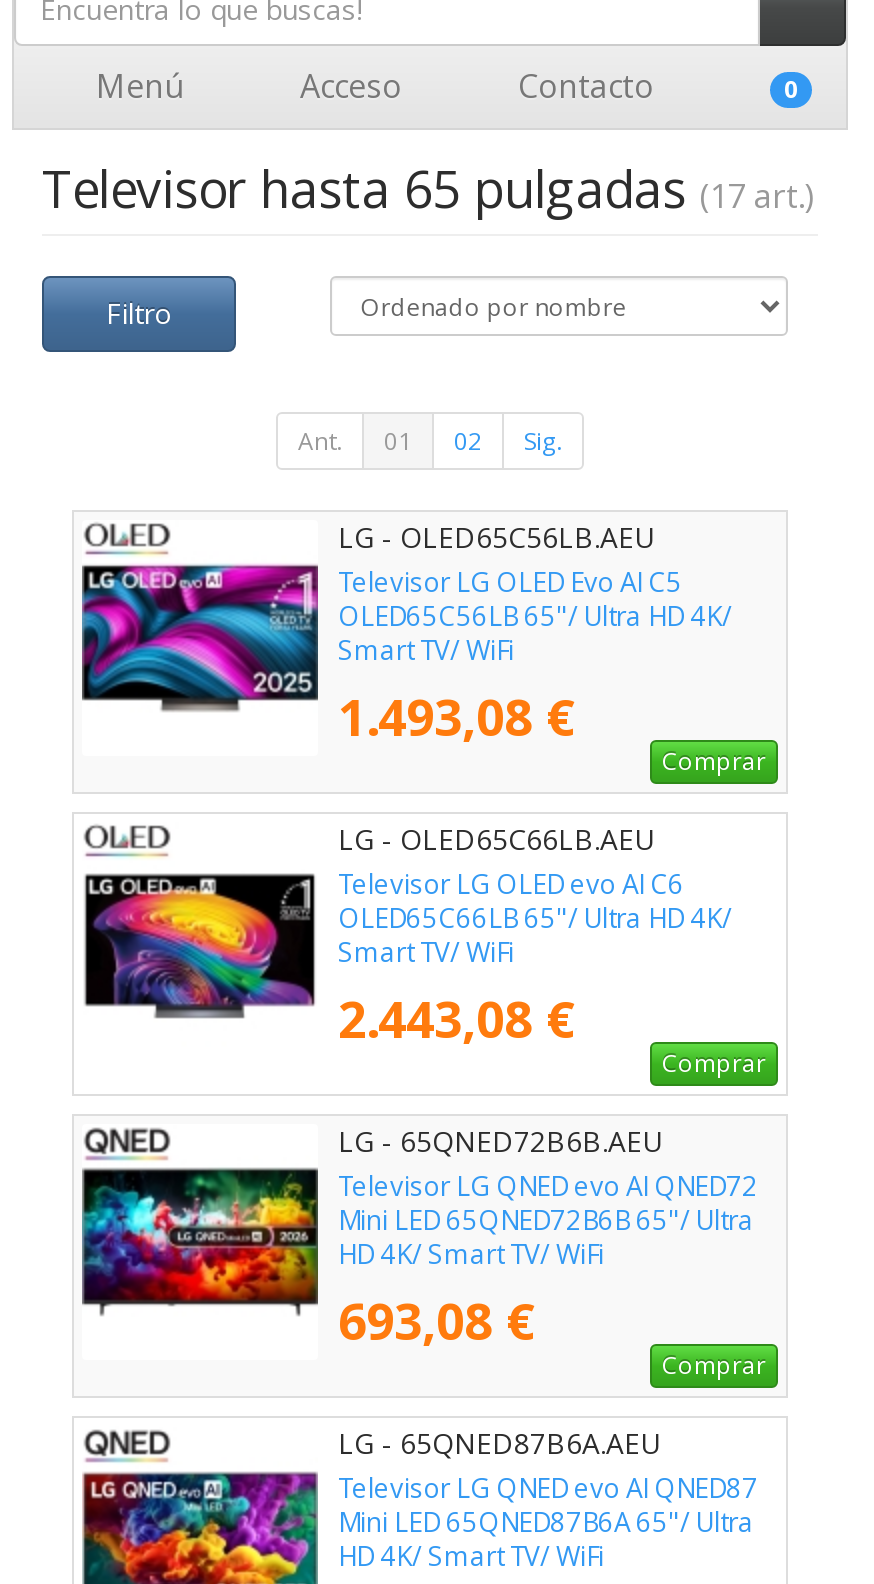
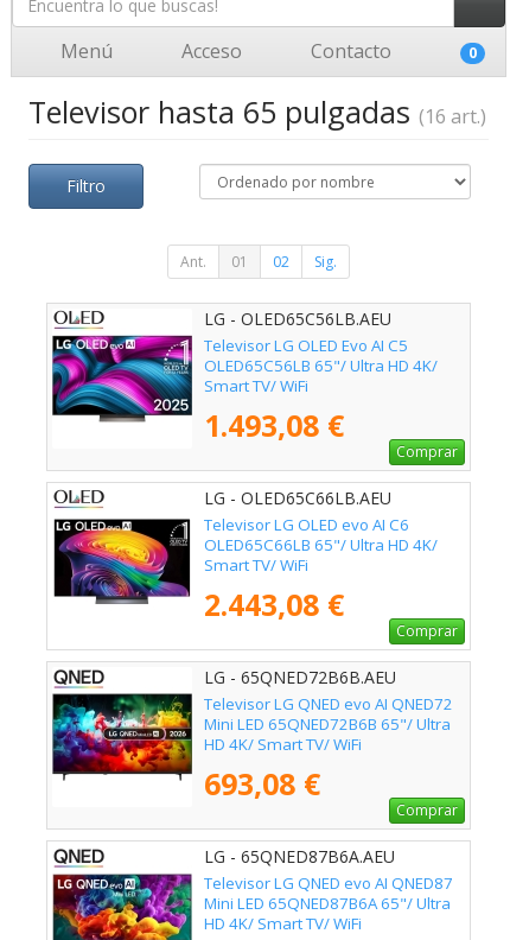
[42,154,814,222] Televisor hasta 65 pulgadas (17 art.) -> [28,91,486,132] Televisor hasta 65 pulgadas (16 art.)

